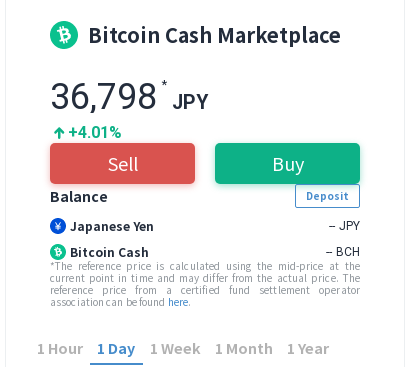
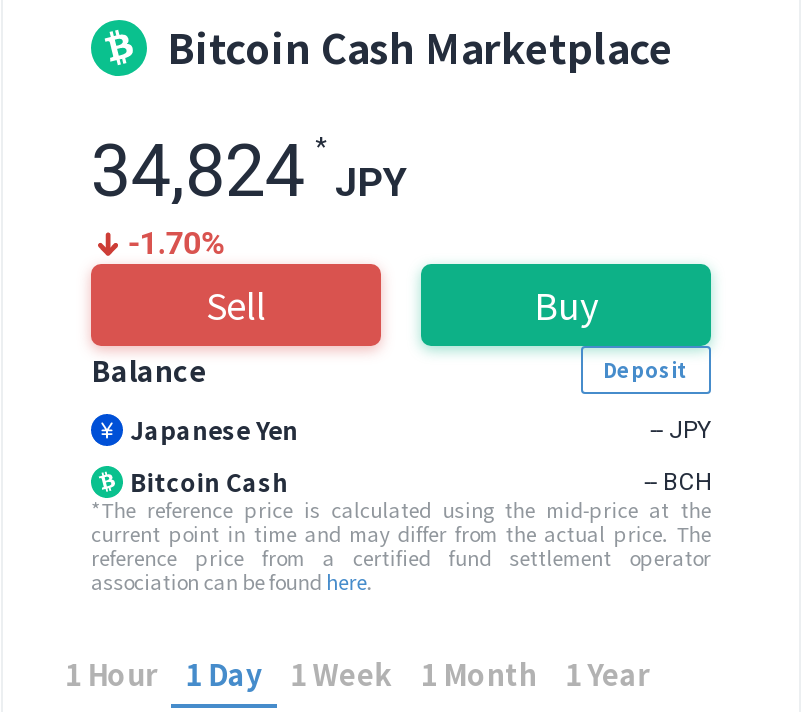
[50,76,208,118] 36,798 * JPY -> [91,130,407,214] 34,824 * JPY
[68,123,122,142] +4.01% -> [127,224,227,262] -1.70%

